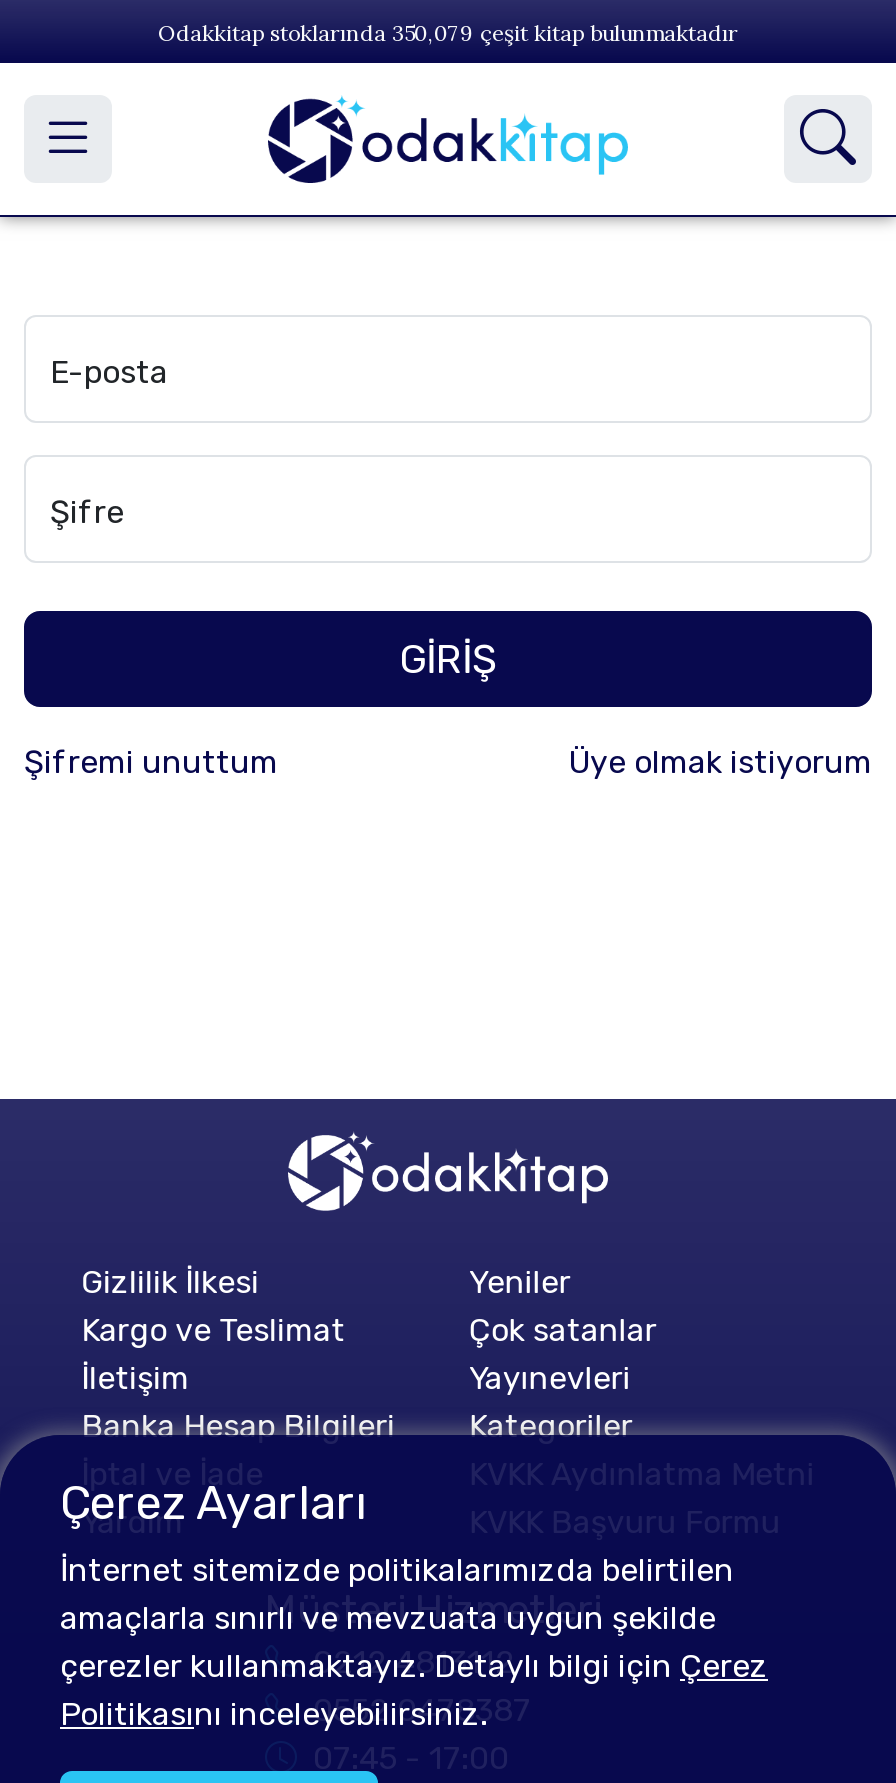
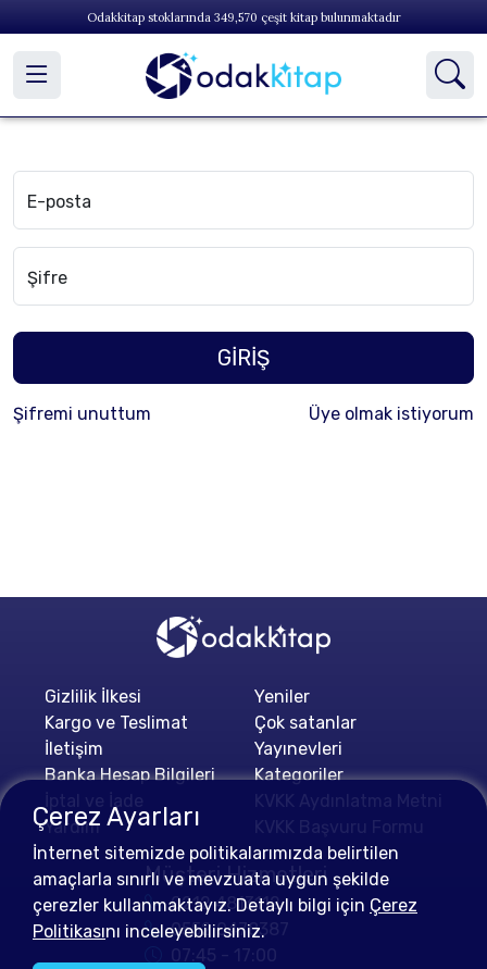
[158,19,738,47] Odakkitap stoklarında 350,079 çeşit kitap bulunmaktadır -> [86,10,401,25] Odakkitap stoklarında 349,570 çeşit kitap bulunmaktadır

